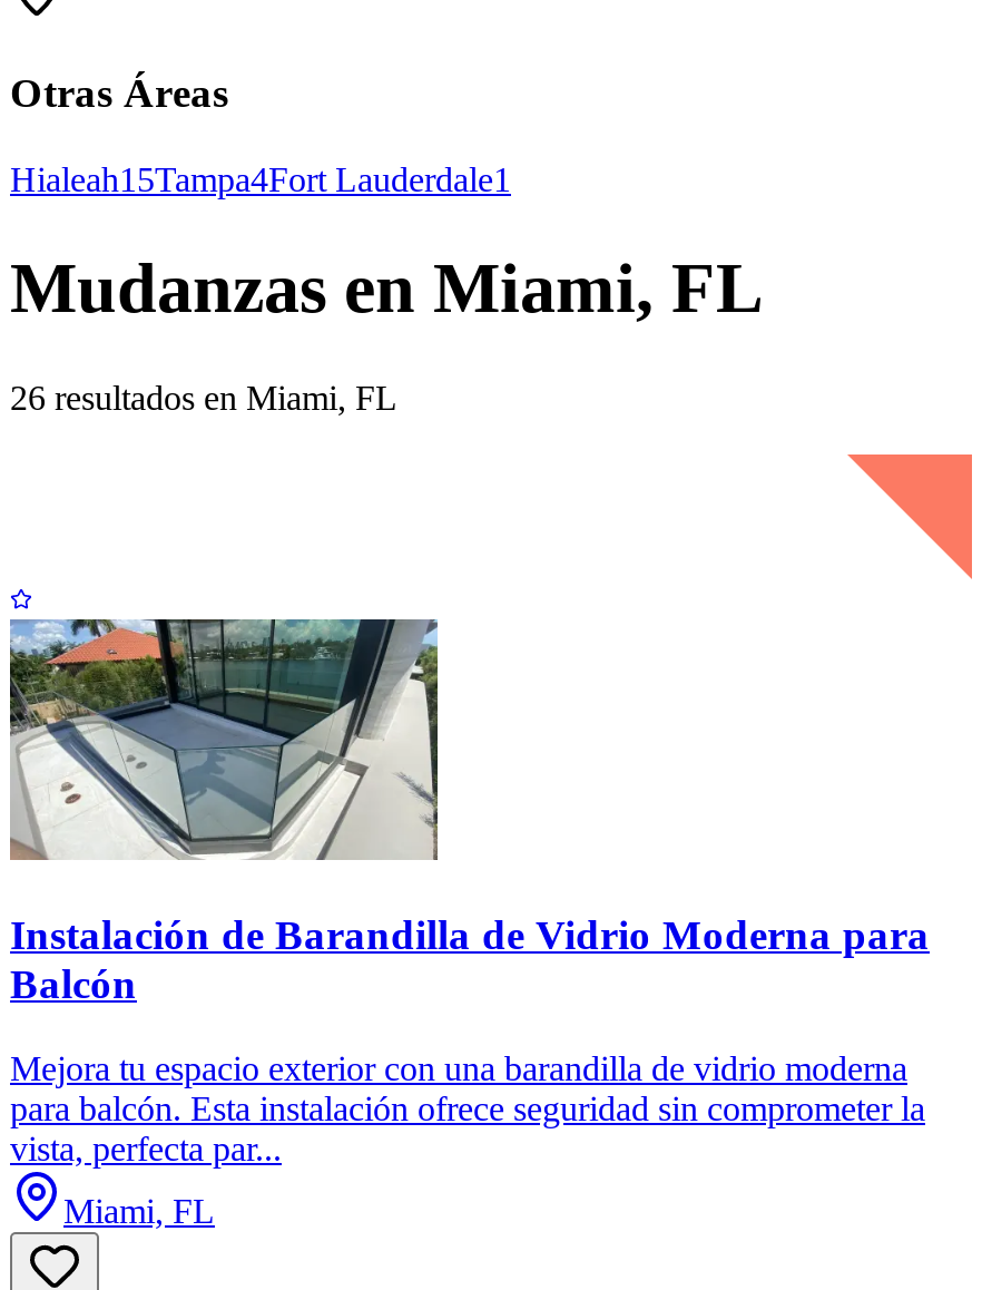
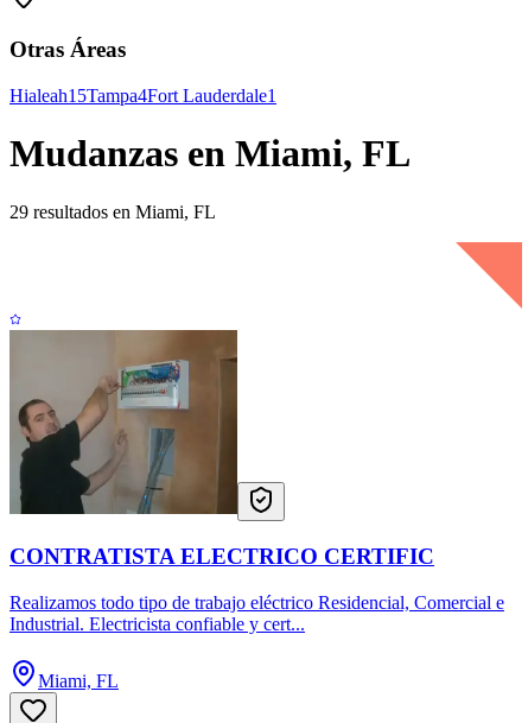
[10,378,397,416] 26 resultados en Miami, FL -> [9,202,216,222] 29 resultados en Miami, FL
[10,617,440,893] [image] -> [9,329,238,476] [image]
[10,910,930,1006] Instalación de Barandilla de Vidrio Moderna para | Balcón -> [9,544,434,569] CONTRATISTA ELECTRICO CERTIFIC
[10,1050,925,1168] Mejora tu espacio exterior con una barandilla de vidrio moderna | para balcón. Esta instalación ofrece seguridad sin comprometer la | vista, perfecta par... -> [9,592,504,633] Realizamos todo tipo de trabajo eléctrico Residencial, Comercial e | Industrial. Electricista confiable y cert...

